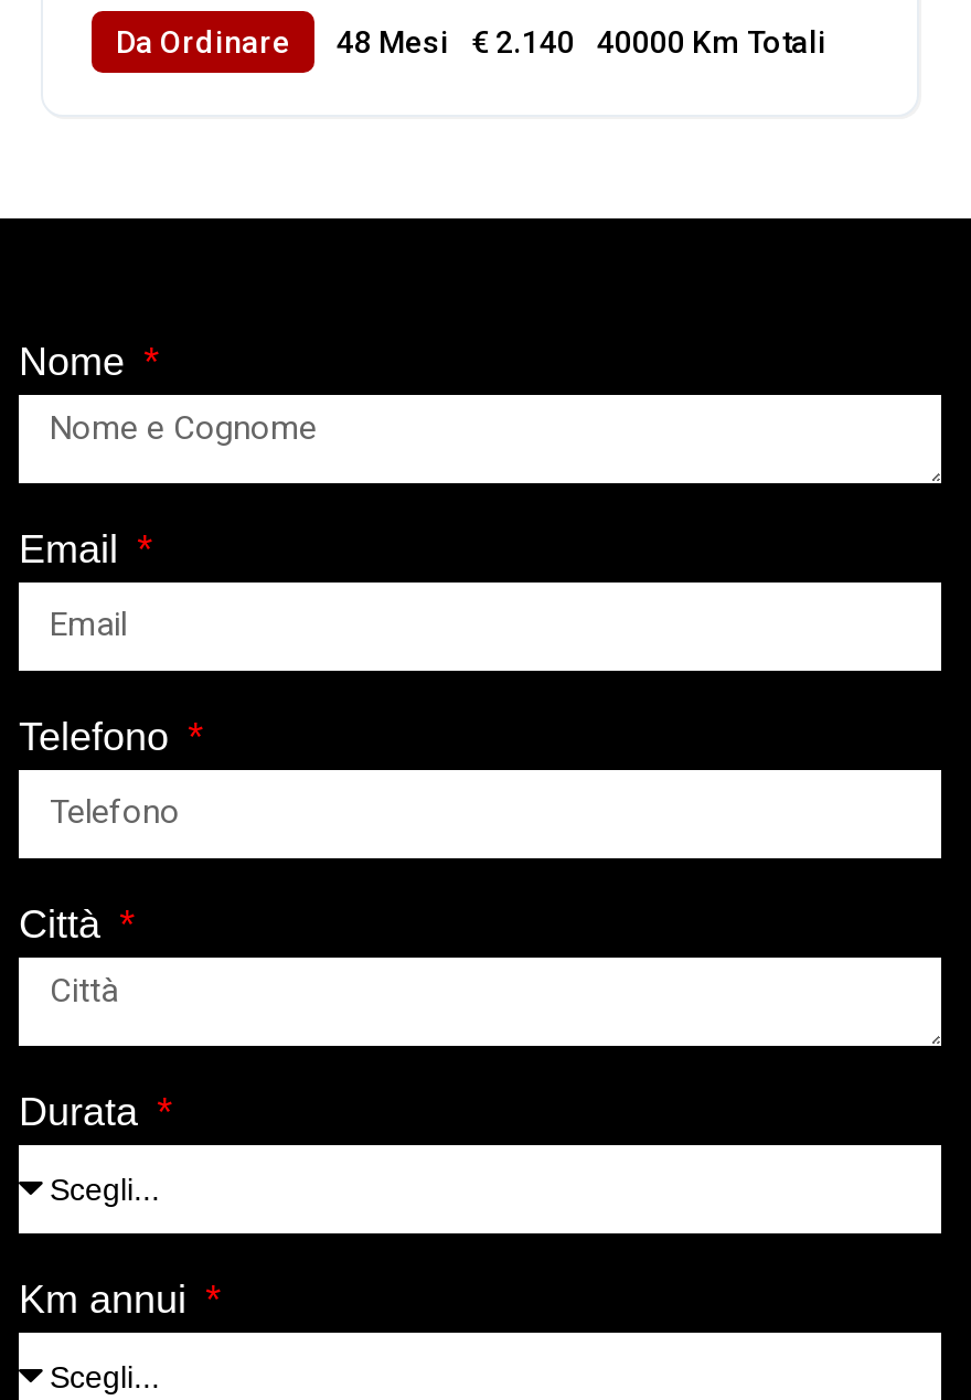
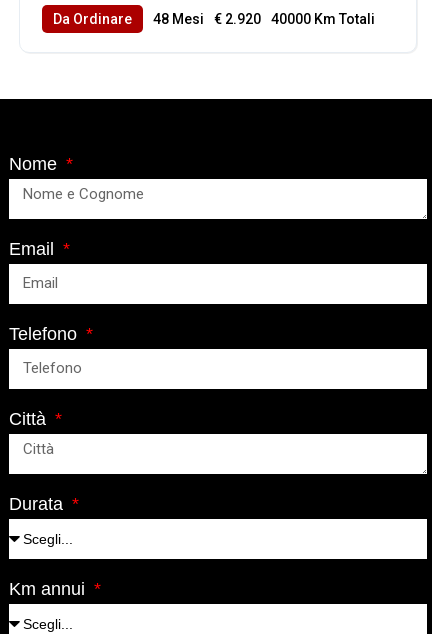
[116,25,826,60] Da Ordinare 48 Mesi € 2.140 40000 Km Totali -> [53,11,375,27] Da Ordinare 48 Mesi € 2.920 40000 Km Totali

